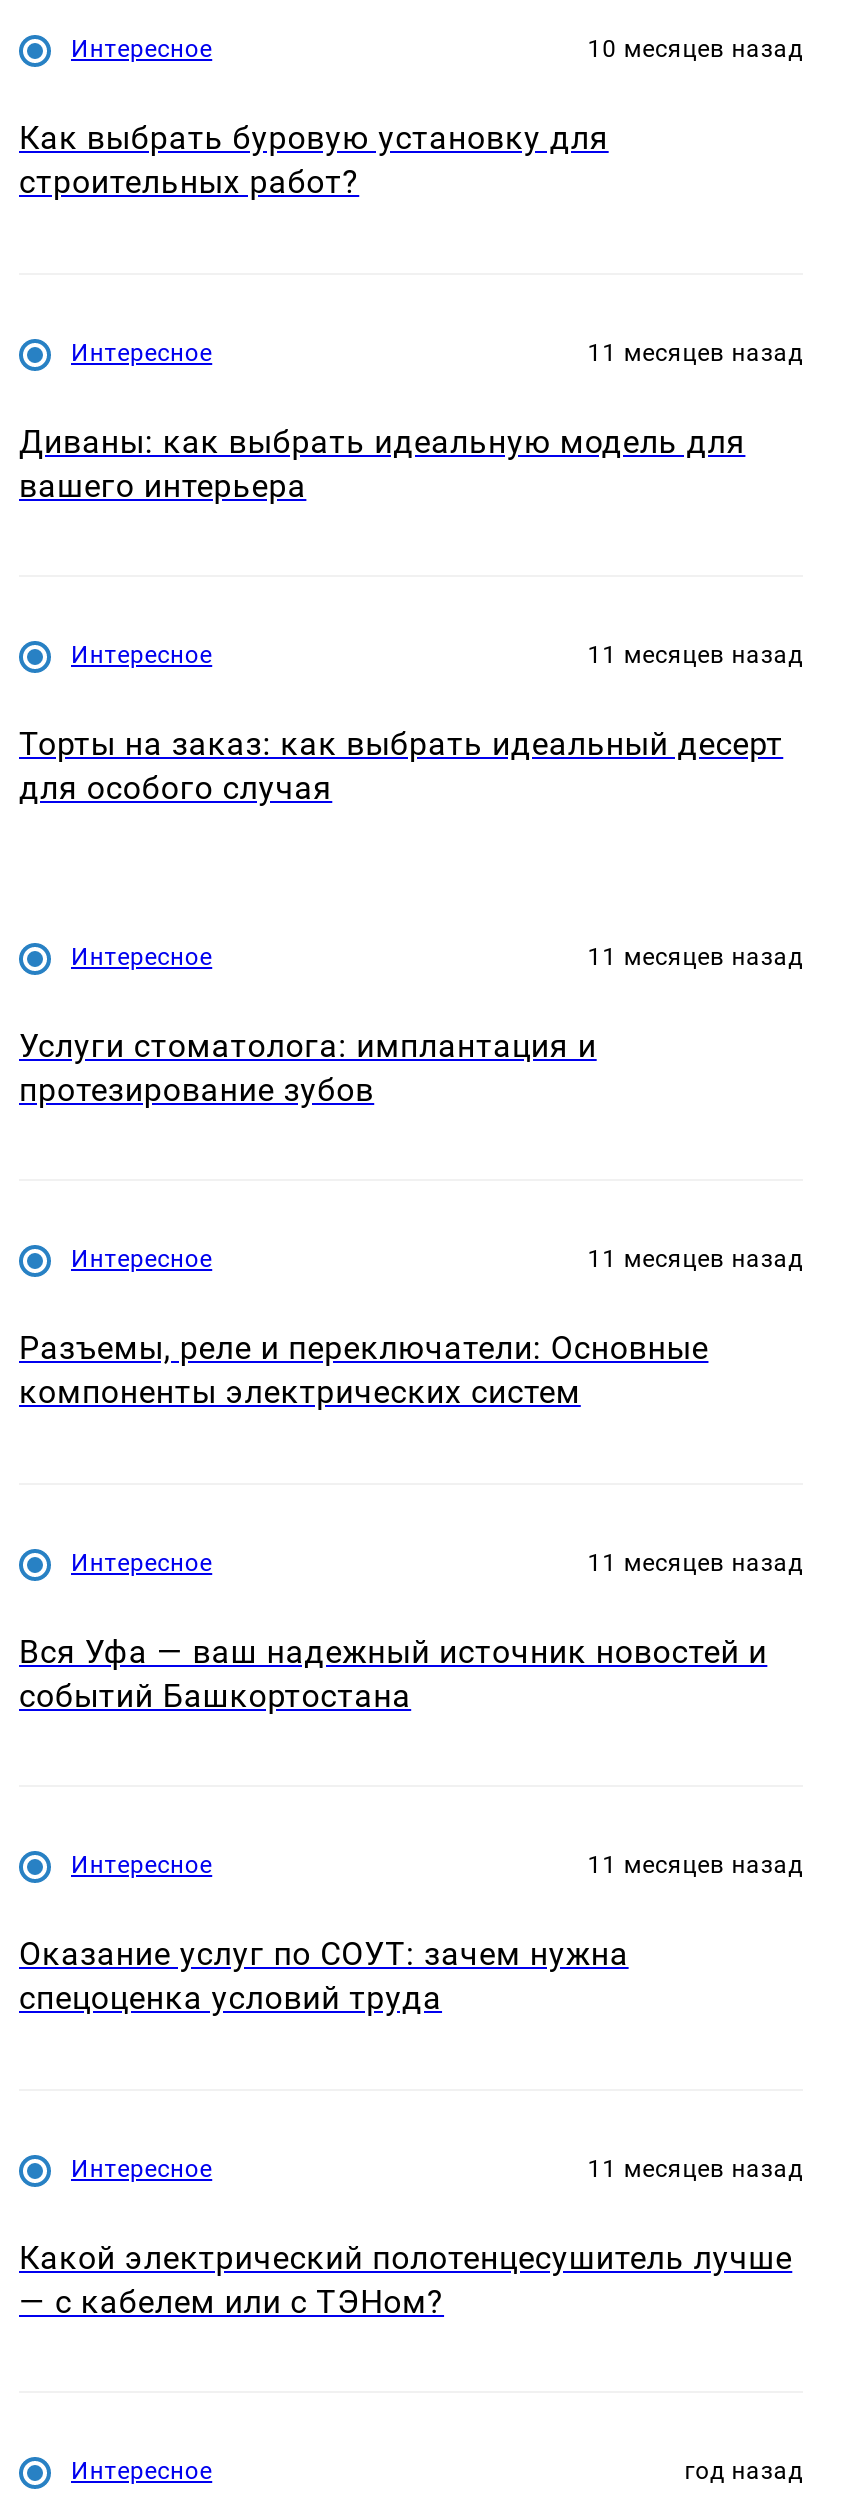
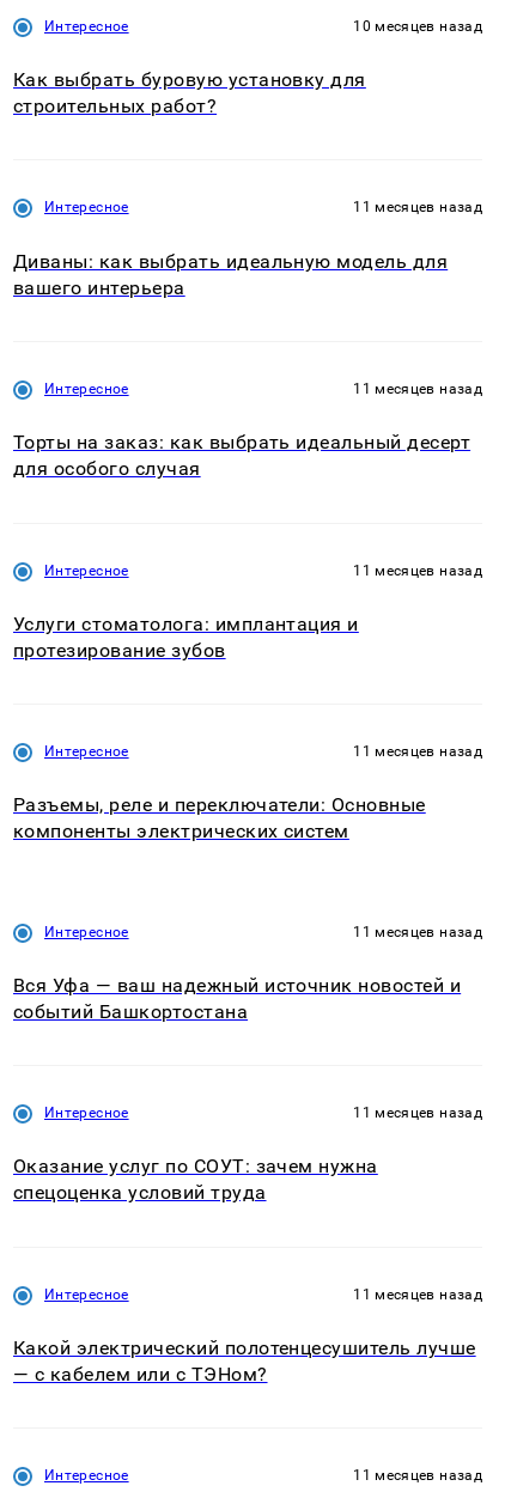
[685,2457,803,2485] год назад -> [353,1467,482,1484] 11 месяцев назад

